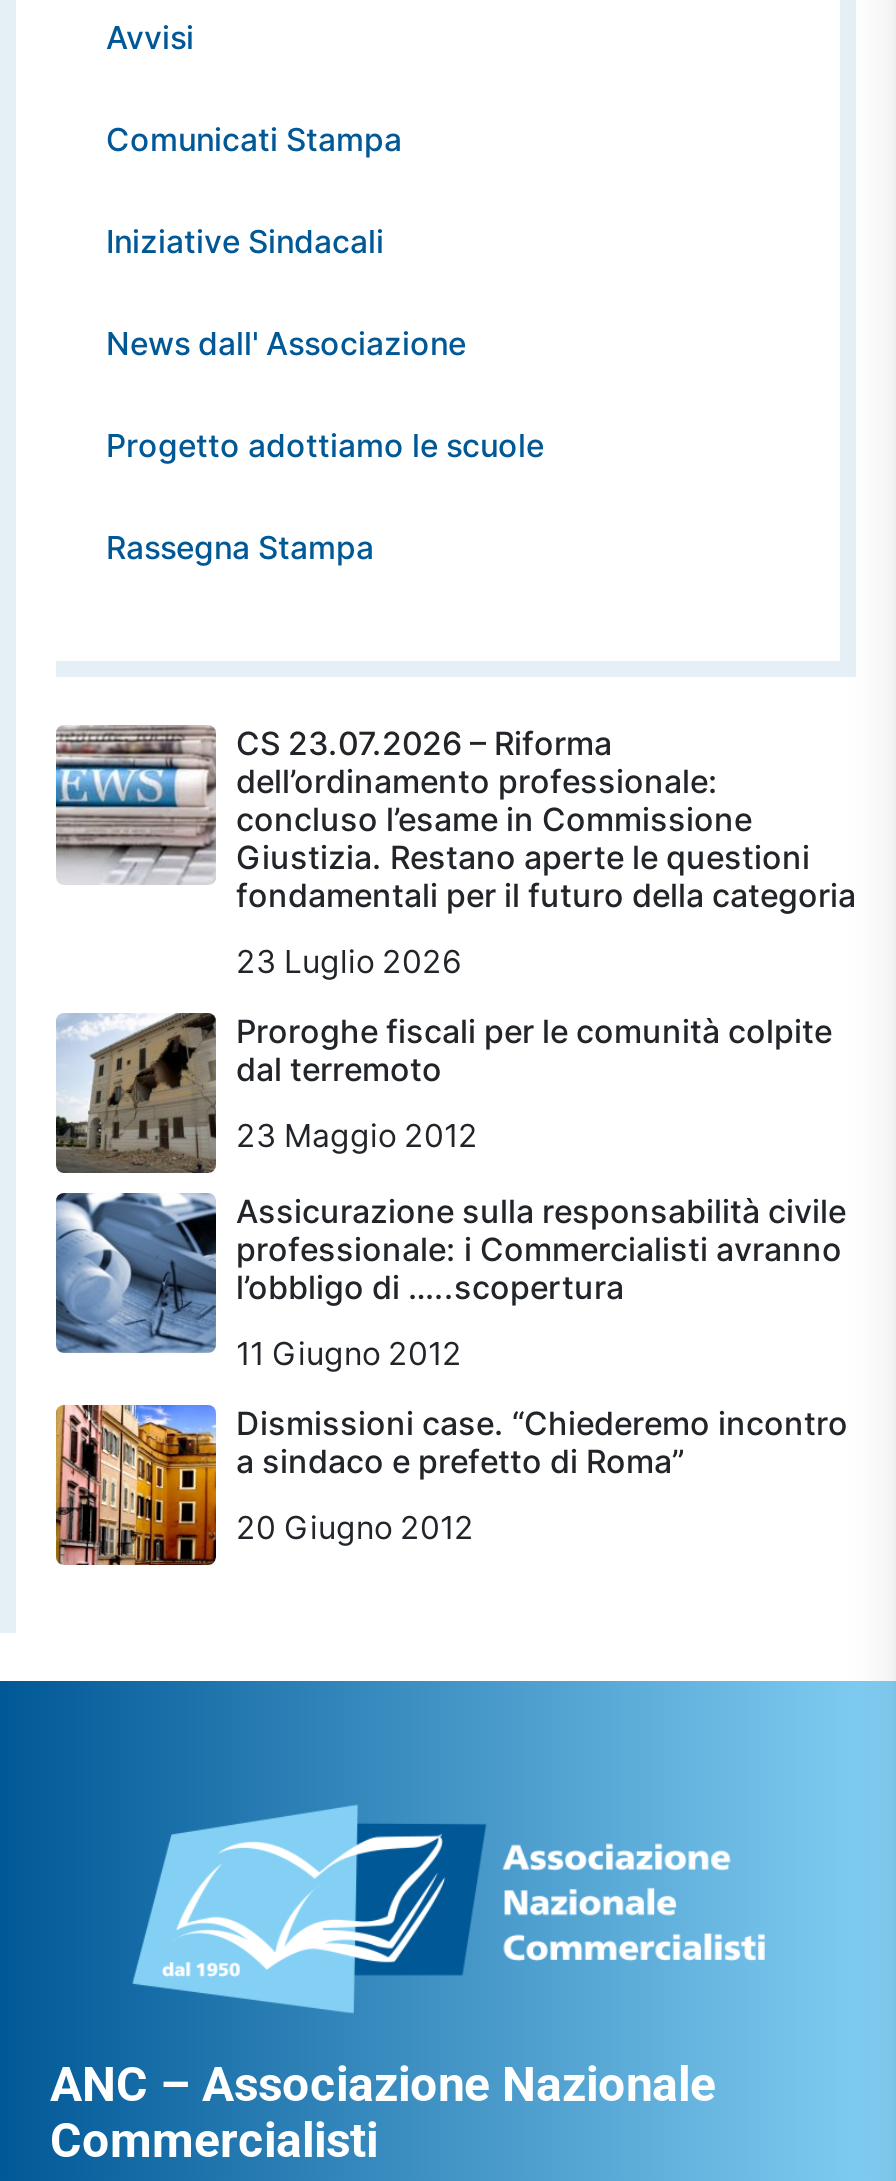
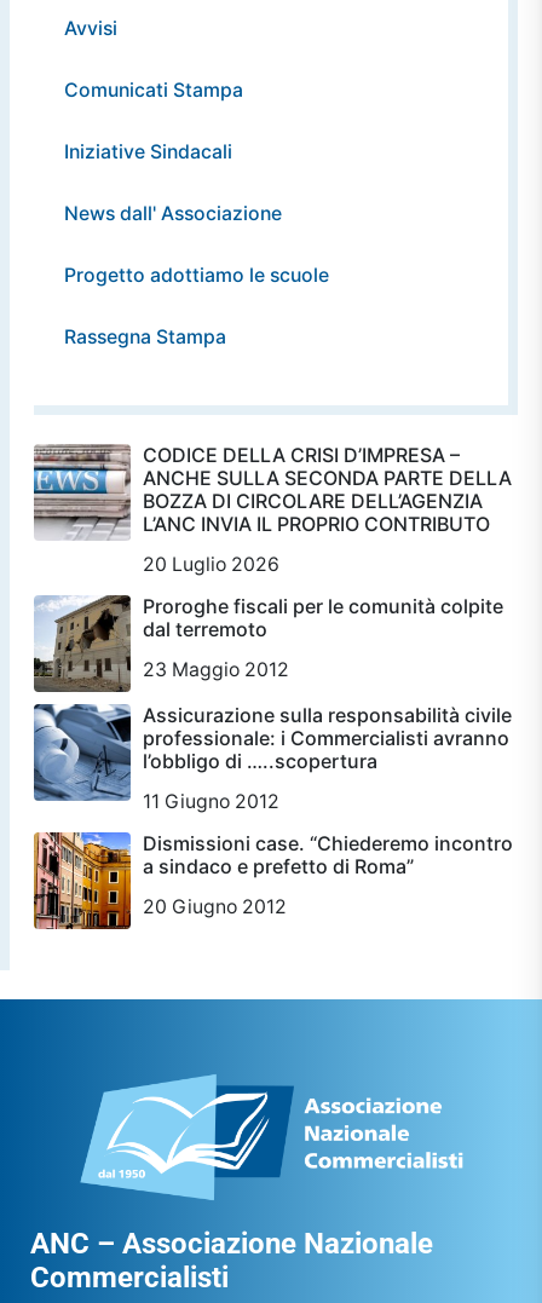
[236,723,856,915] CS 23.07.2026 – Riforma | dell’ordinamento professionale: | concluso l’esame in Commissione | Giustizia. Restano aperte le questioni | fondamentali per il futuro della categoria -> [143,443,512,536] CODICE DELLA CRISI D’IMPRESA – | ANCHE SULLA SECONDA PARTE DELLA | BOZZA DI CIRCOLARE DELL’AGENZIA | L’ANC INVIA IL PROPRIO CONTRIBUTO
[236,943,462,981] 23 Luglio 2026 -> [143,553,279,576] 20 Luglio 2026

